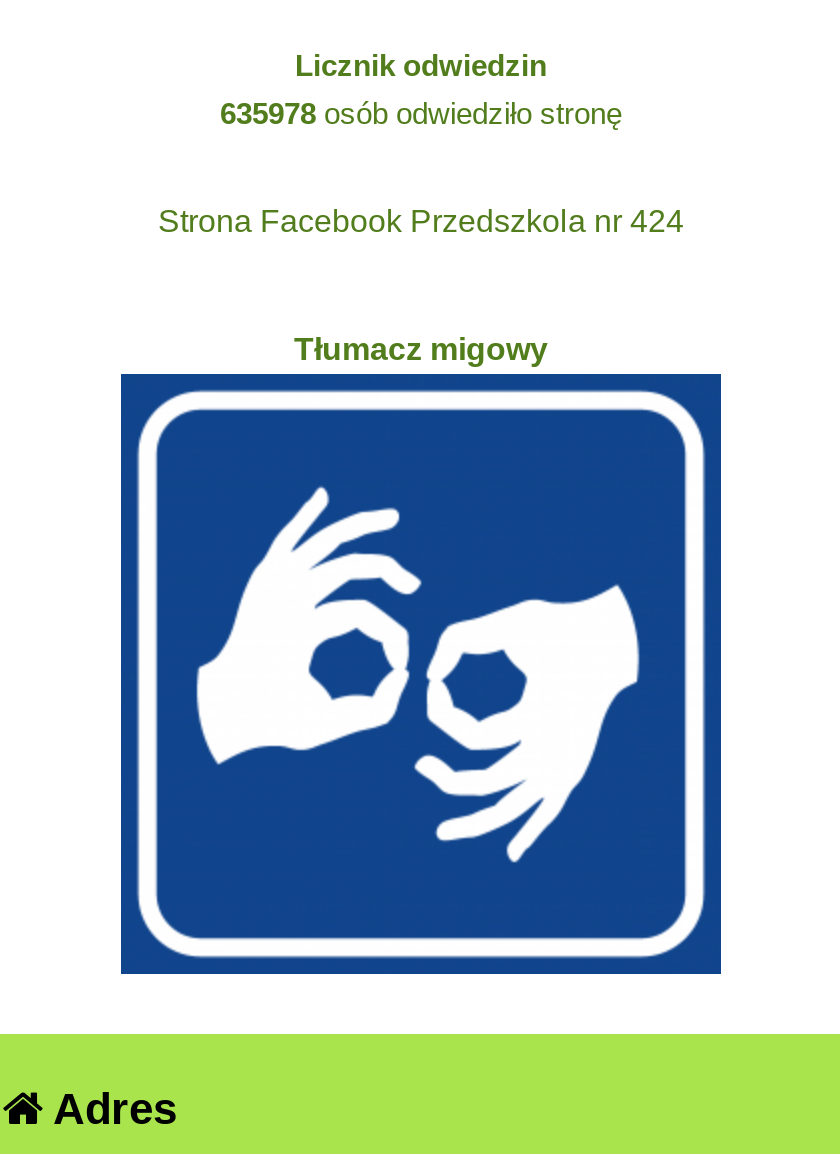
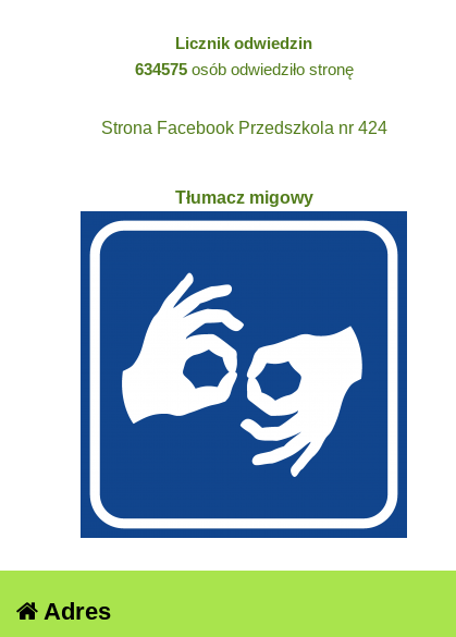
[220,95,622,129] 635978 osób odwiedziło stronę -> [134,60,353,78] 634575 osób odwiedziło stronę

